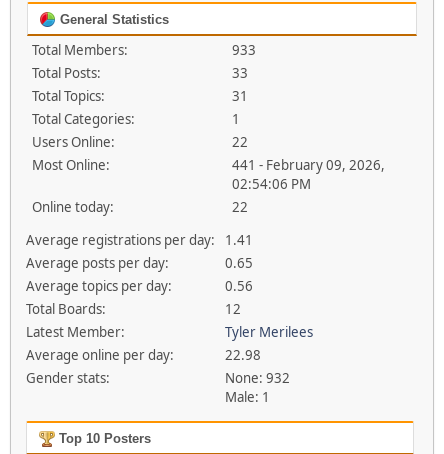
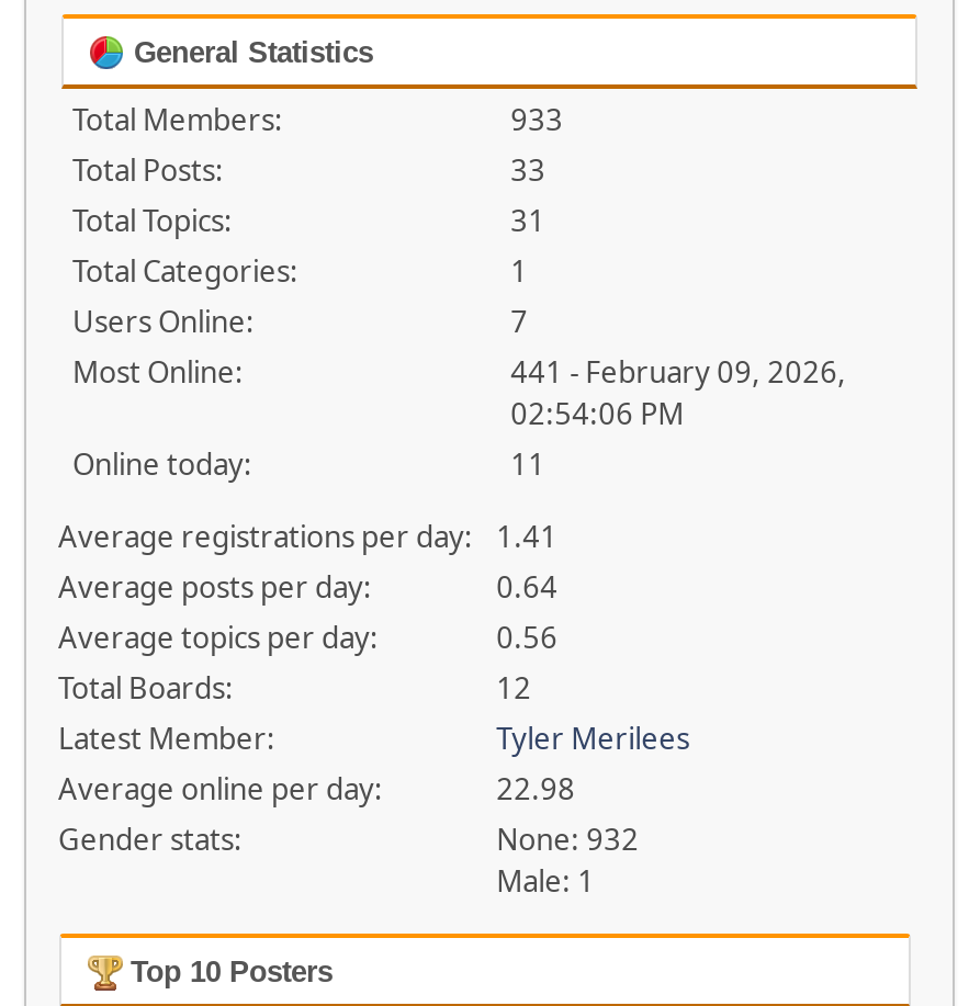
[232,133,248,151] 22 -> [511,302,528,341] 7
[232,198,248,216] 22 -> [511,444,546,484] 11
[225,254,253,272] 0.65 -> [496,567,558,607] 0.64

